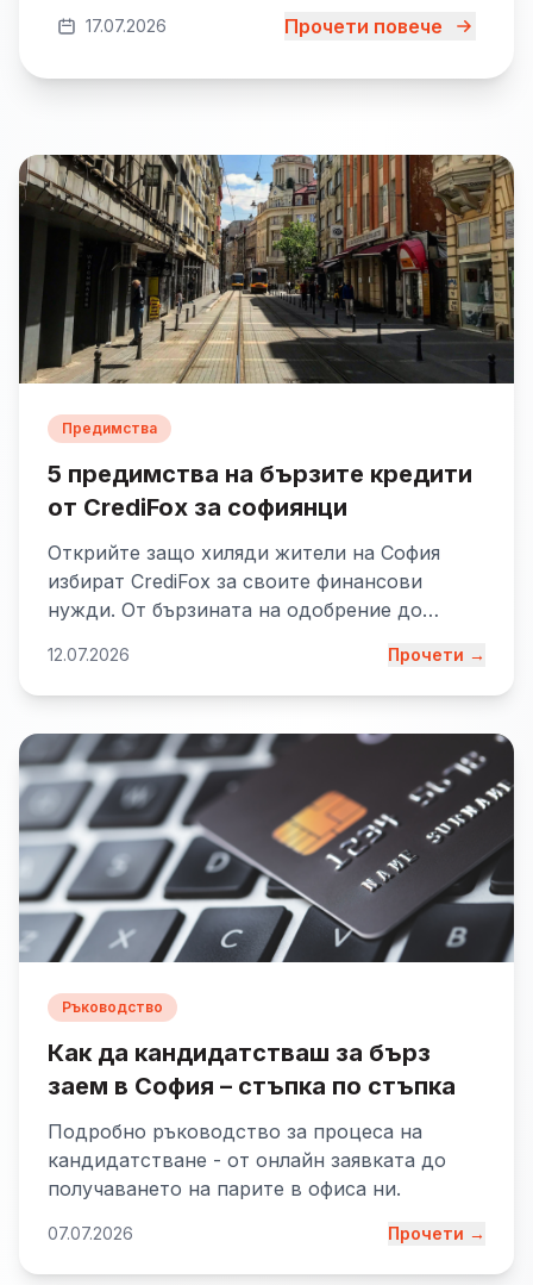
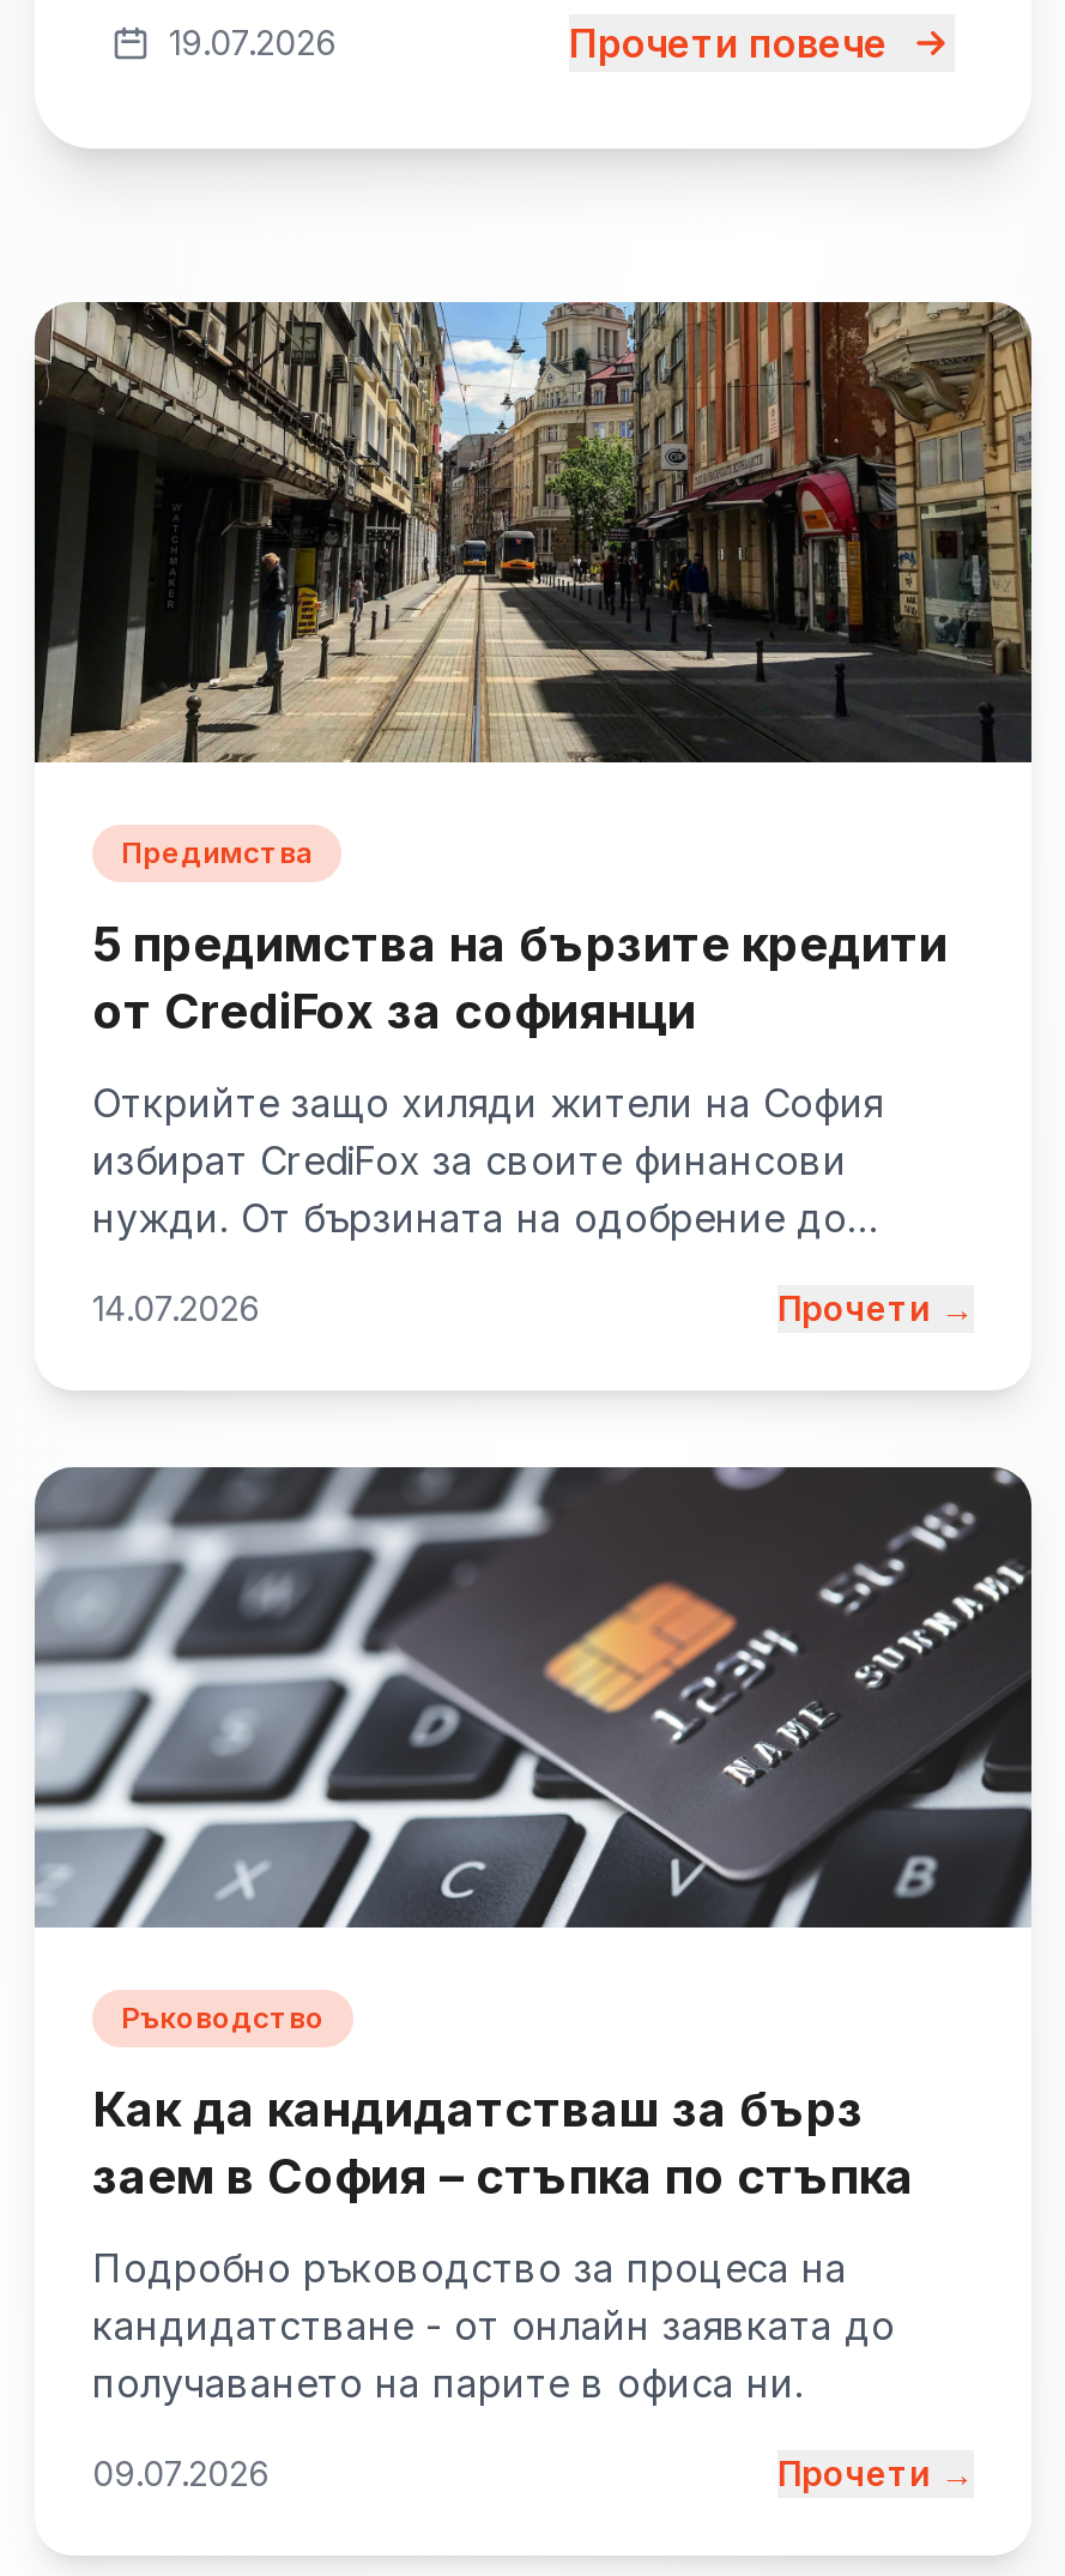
[86,15,167,36] 17.07.2026 -> [169,22,337,62] 19.07.2026
[48,644,130,665] 12.07.2026 -> [92,1287,260,1328] 14.07.2026
[48,1223,133,1243] 07.07.2026 -> [92,2453,270,2493] 09.07.2026

